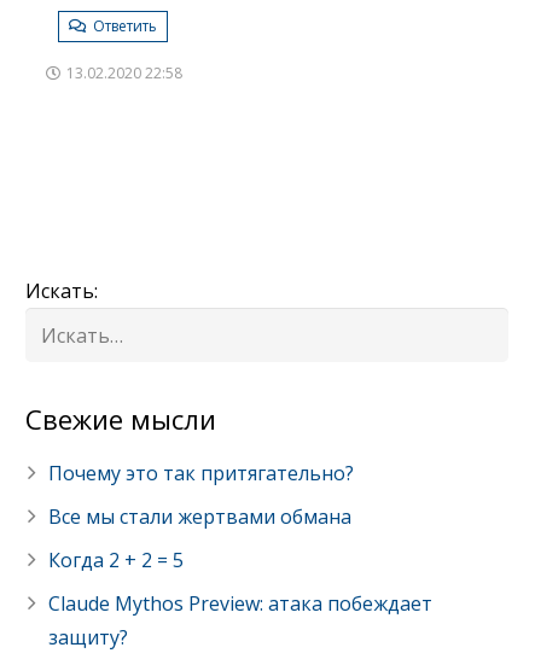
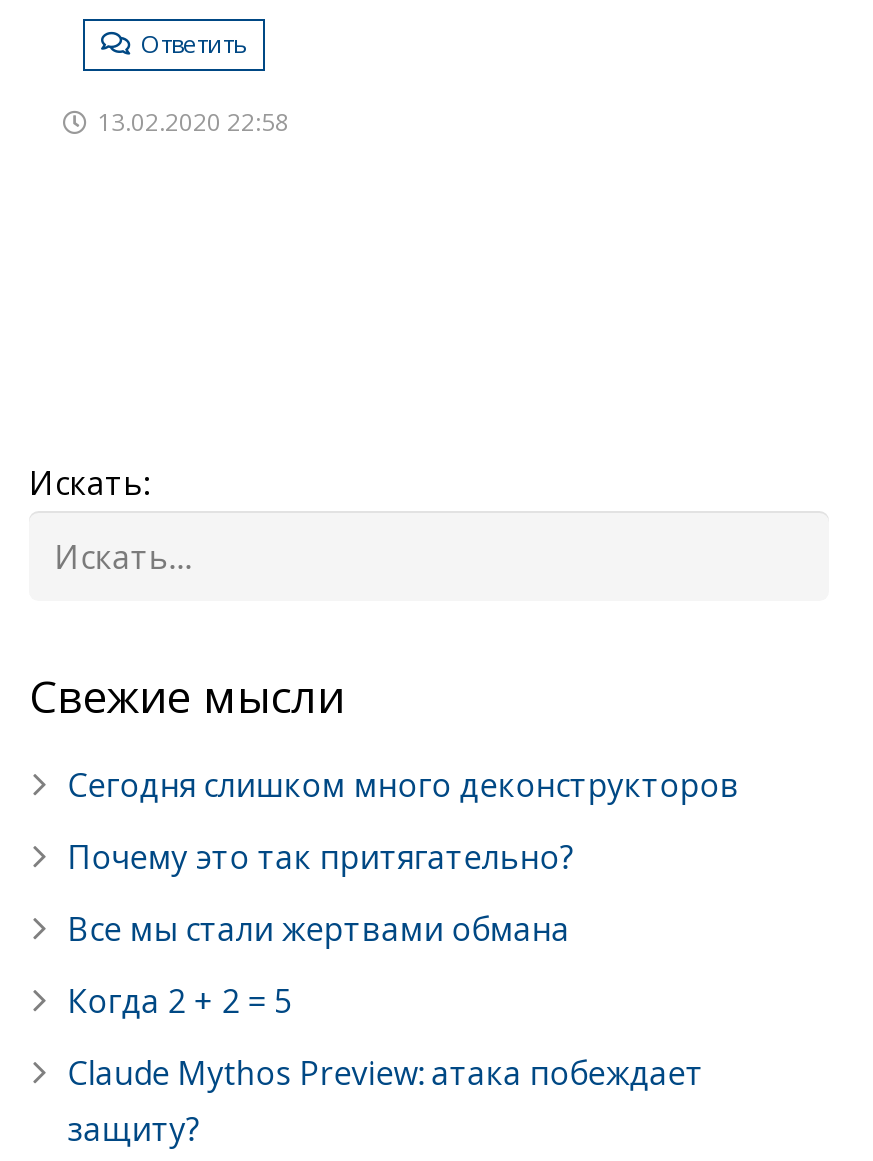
none -> [67,763,739,807] Сегодня слишком много деконструкторов

